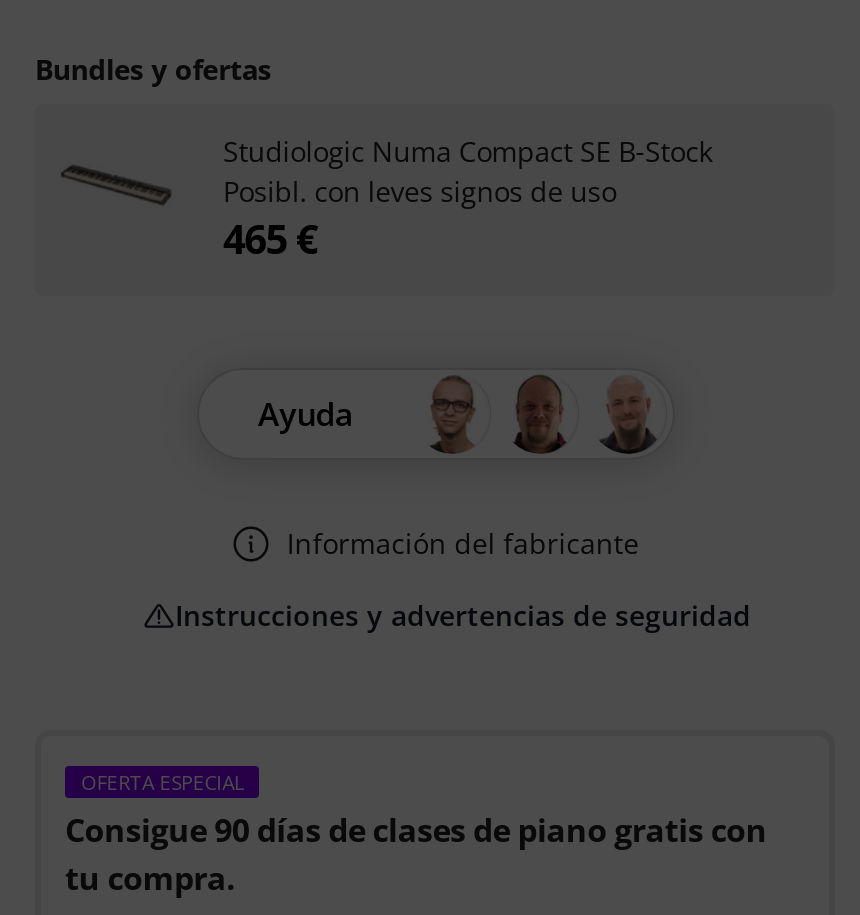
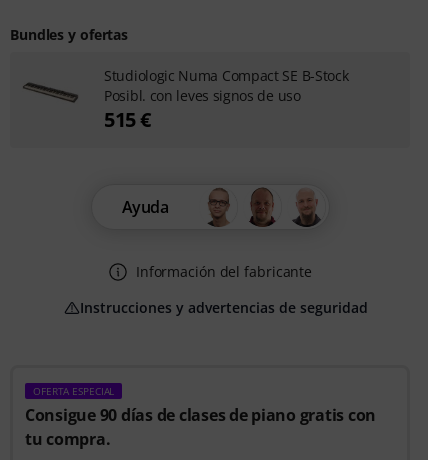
[223,212,317,266] 465 € -> [104,106,151,133] 515 €

